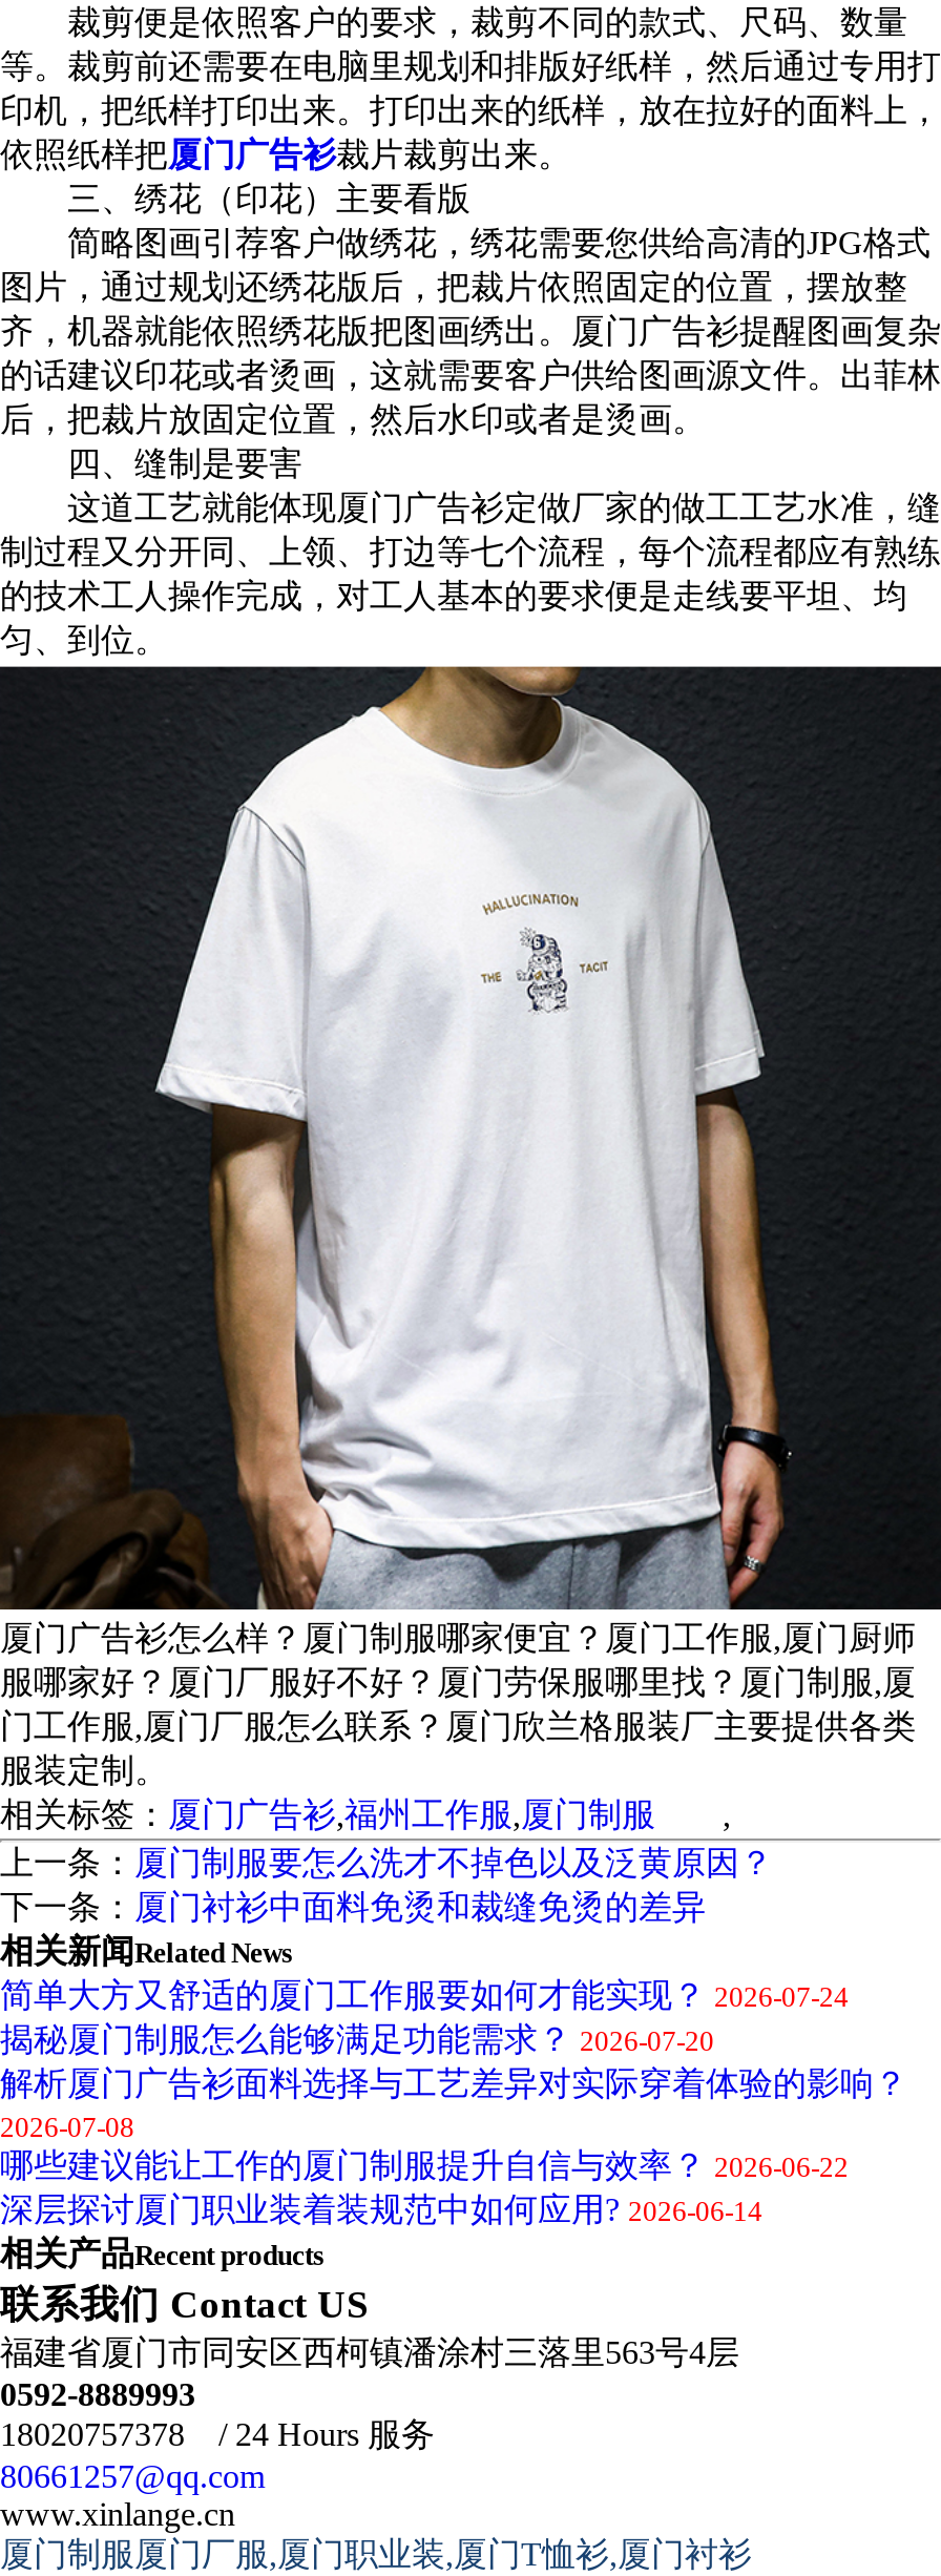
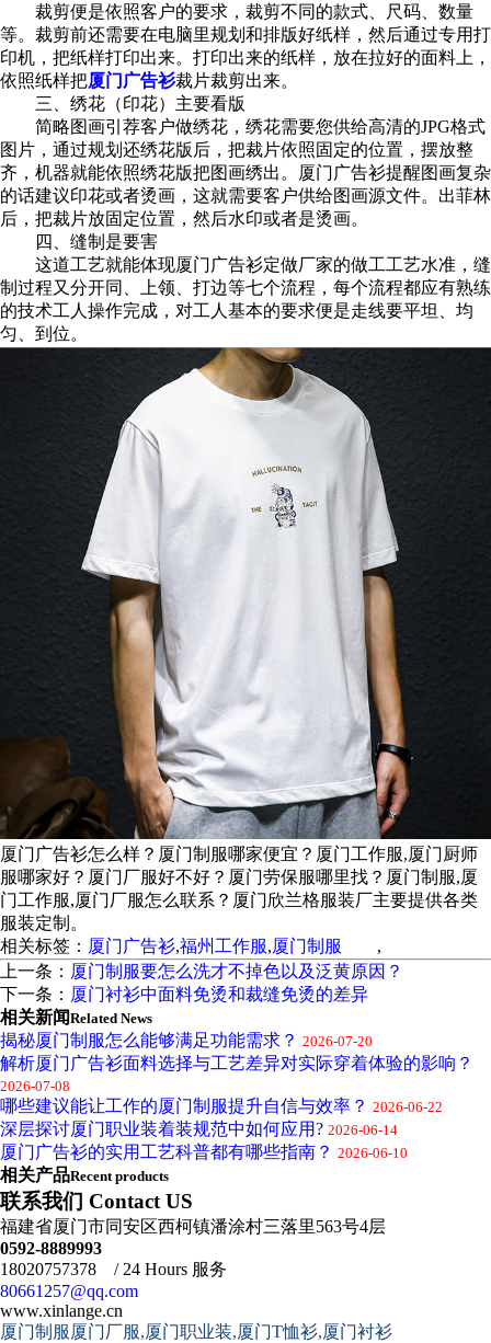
[0,1977,849,2013] 简单大方又舒适的厦门工作服要如何才能实现？ 2026-07-24 -> none
moved [0,2021,907,2227] -> [0,1031,473,1138]: 揭秘厦门制服怎么能够满足功能需求？ 2026-07-20 | 解析厦门广告衫面料选择与工艺差异对实际穿着体验的影响？ | 2026-07-08 | 哪些建议能让工作的厦门制服提升自信与效率？ 2026-06-22 | 深层探讨厦门职业装着装规范中如何应用? 2026-06-14
none -> [0,1143,408,1161] 厦门广告衫的实用工艺科普都有哪些指南？ 2026-06-10

